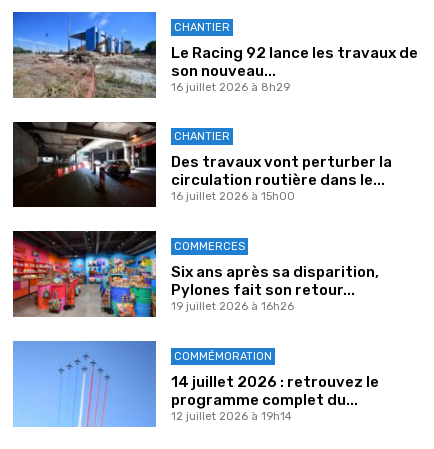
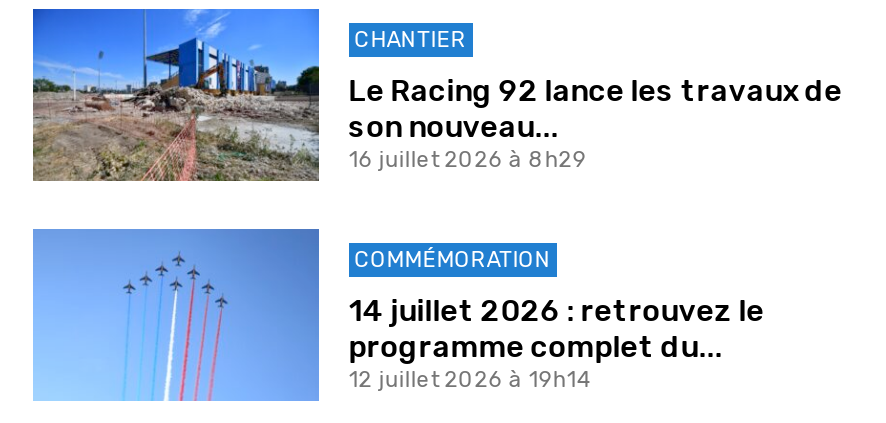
[12,121,392,208] [image] | CHANTIER | Des travaux vont perturber la | circulation routière dans le... | 16 juillet 2026 à 15h00 -> none
[12,230,379,318] [image] | COMMERCES | Six ans après sa disparition, | Pylones fait son retour... | 19 juillet 2026 à 16h26 -> none

